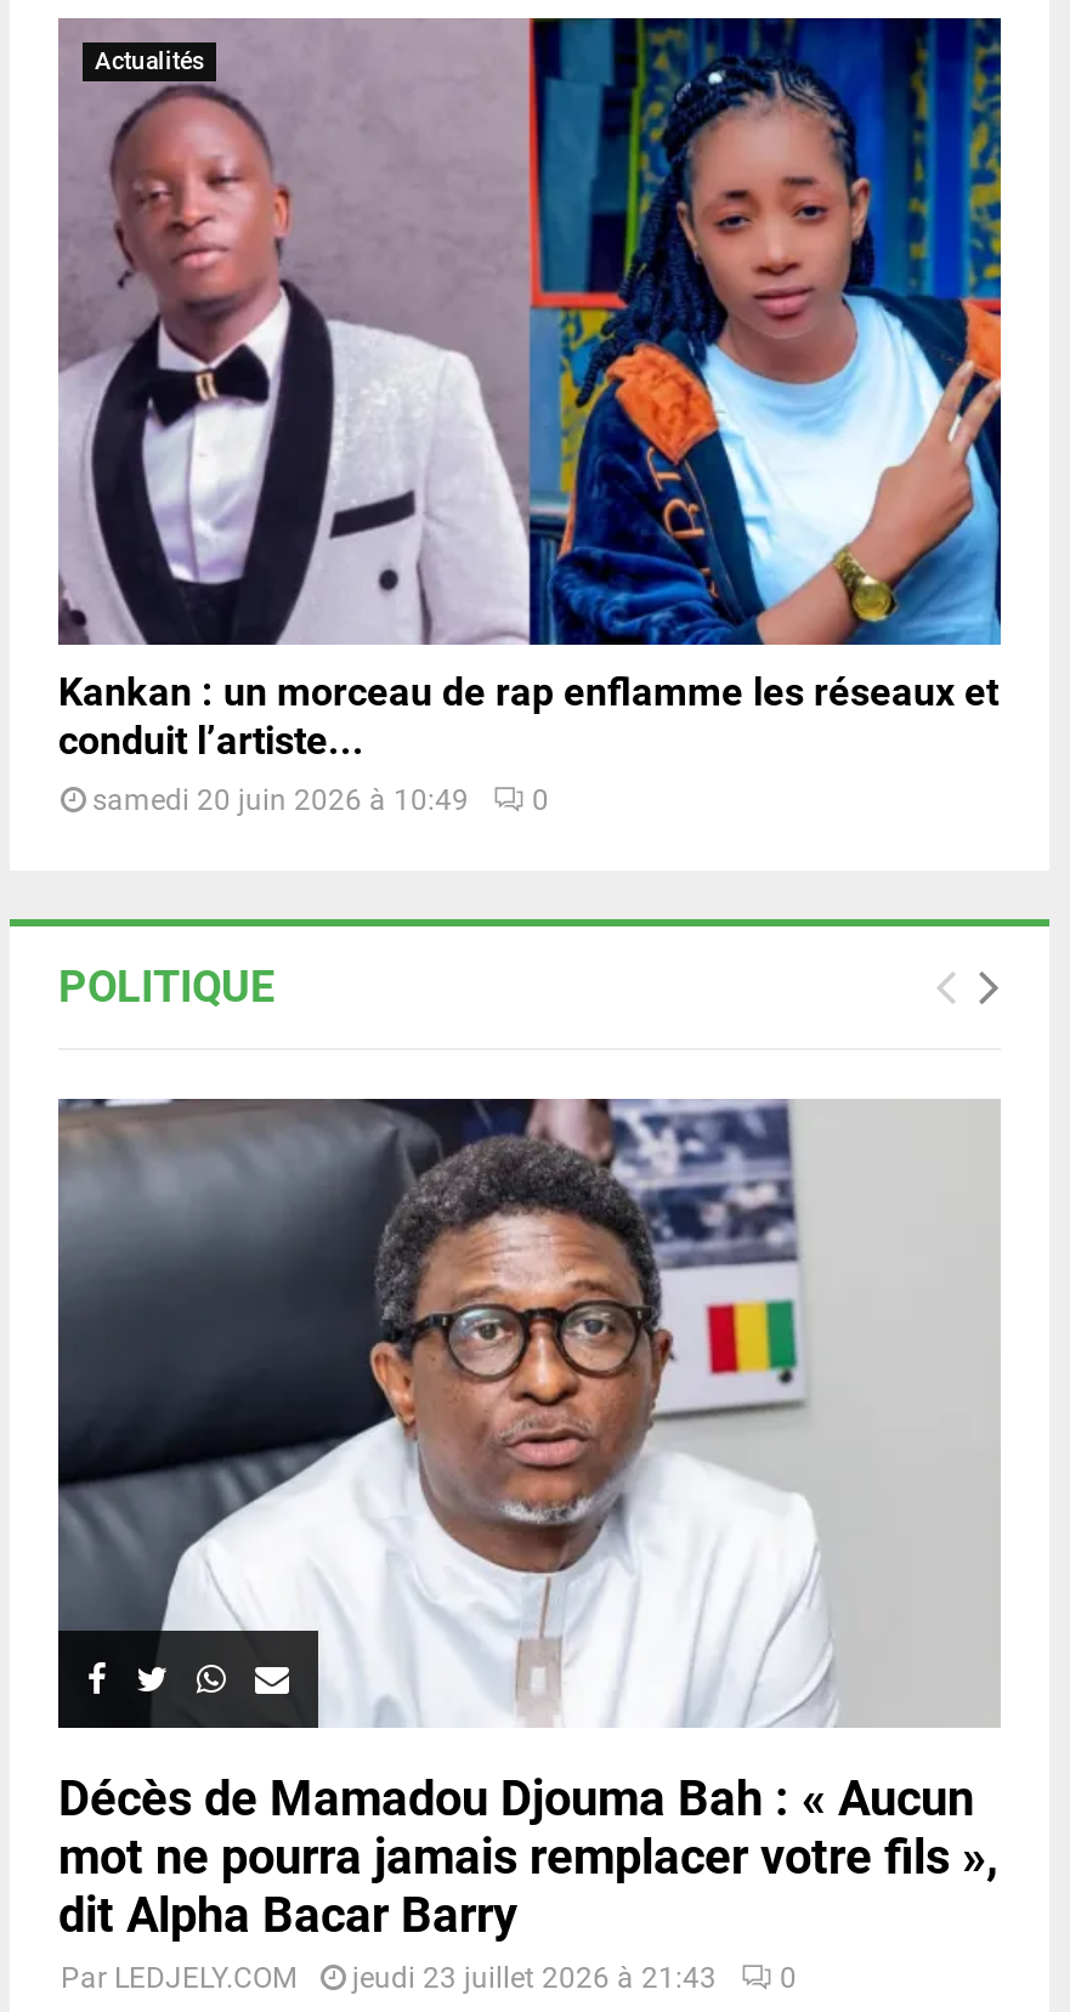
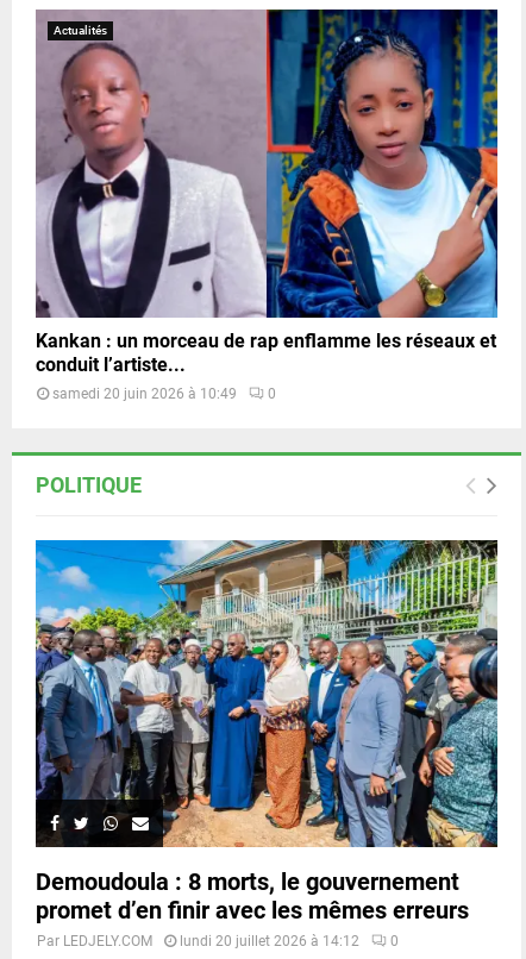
[56,1096,1001,1944] [image] | Décès de Mamadou Djouma Bah : « Aucun | mot ne pourra jamais remplacer votre fils », | dit Alpha Bacar Barry -> [35,539,499,925] [image] | Demoudoula : 8 morts, le gouvernement | promet d’en finir avec les mêmes erreurs
[352,1961,717,1995] jeudi 23 juillet 2026 à 21:43 -> [180,933,359,950] lundi 20 juillet 2026 à 14:12

